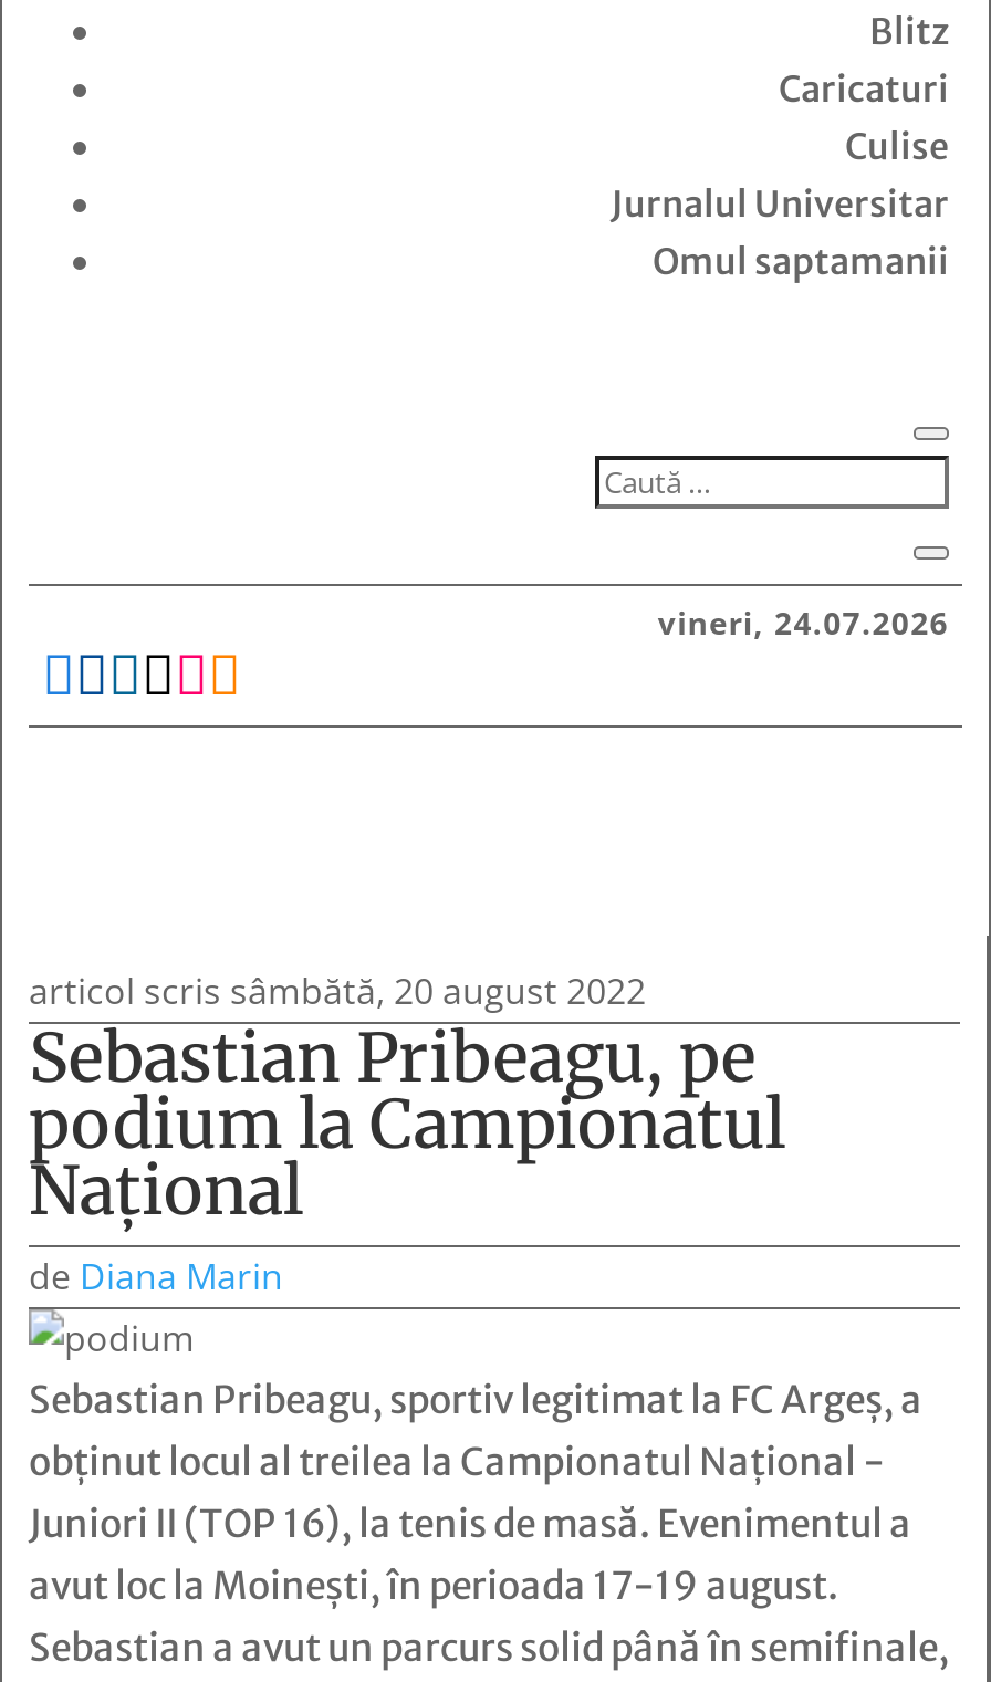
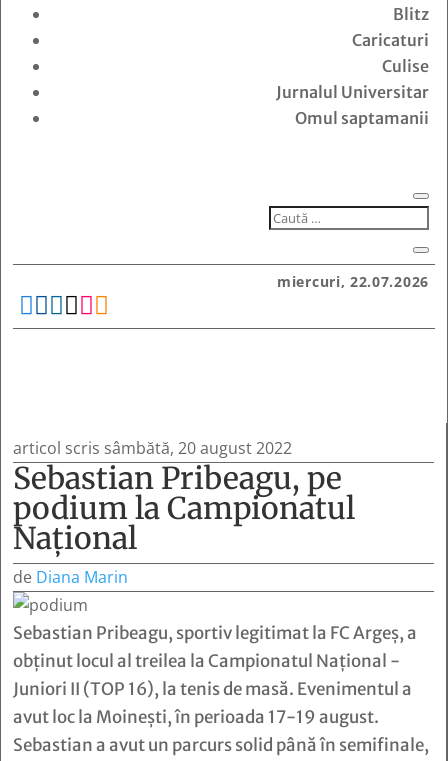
[658,602,949,644] vineri, 24.07.2026 -> [277,272,429,291] miercuri, 22.07.2026

